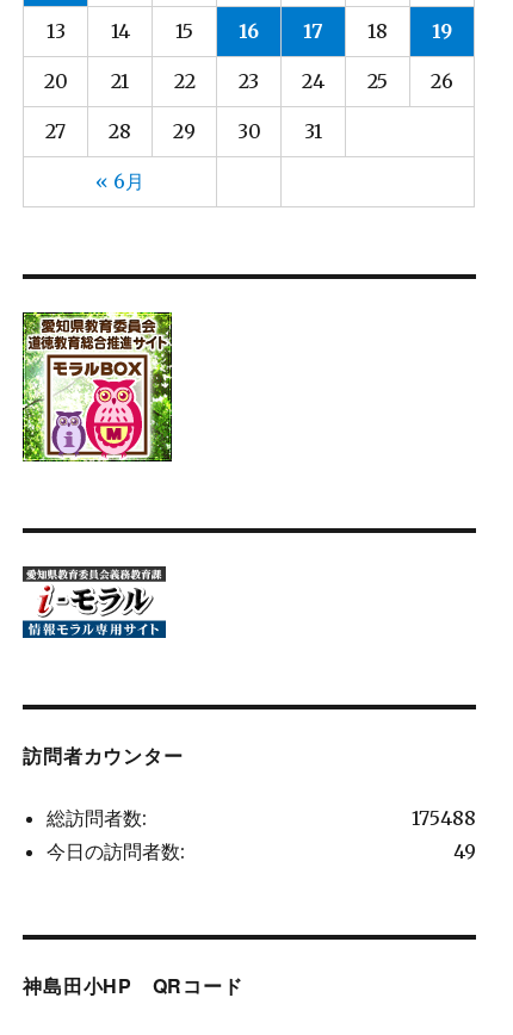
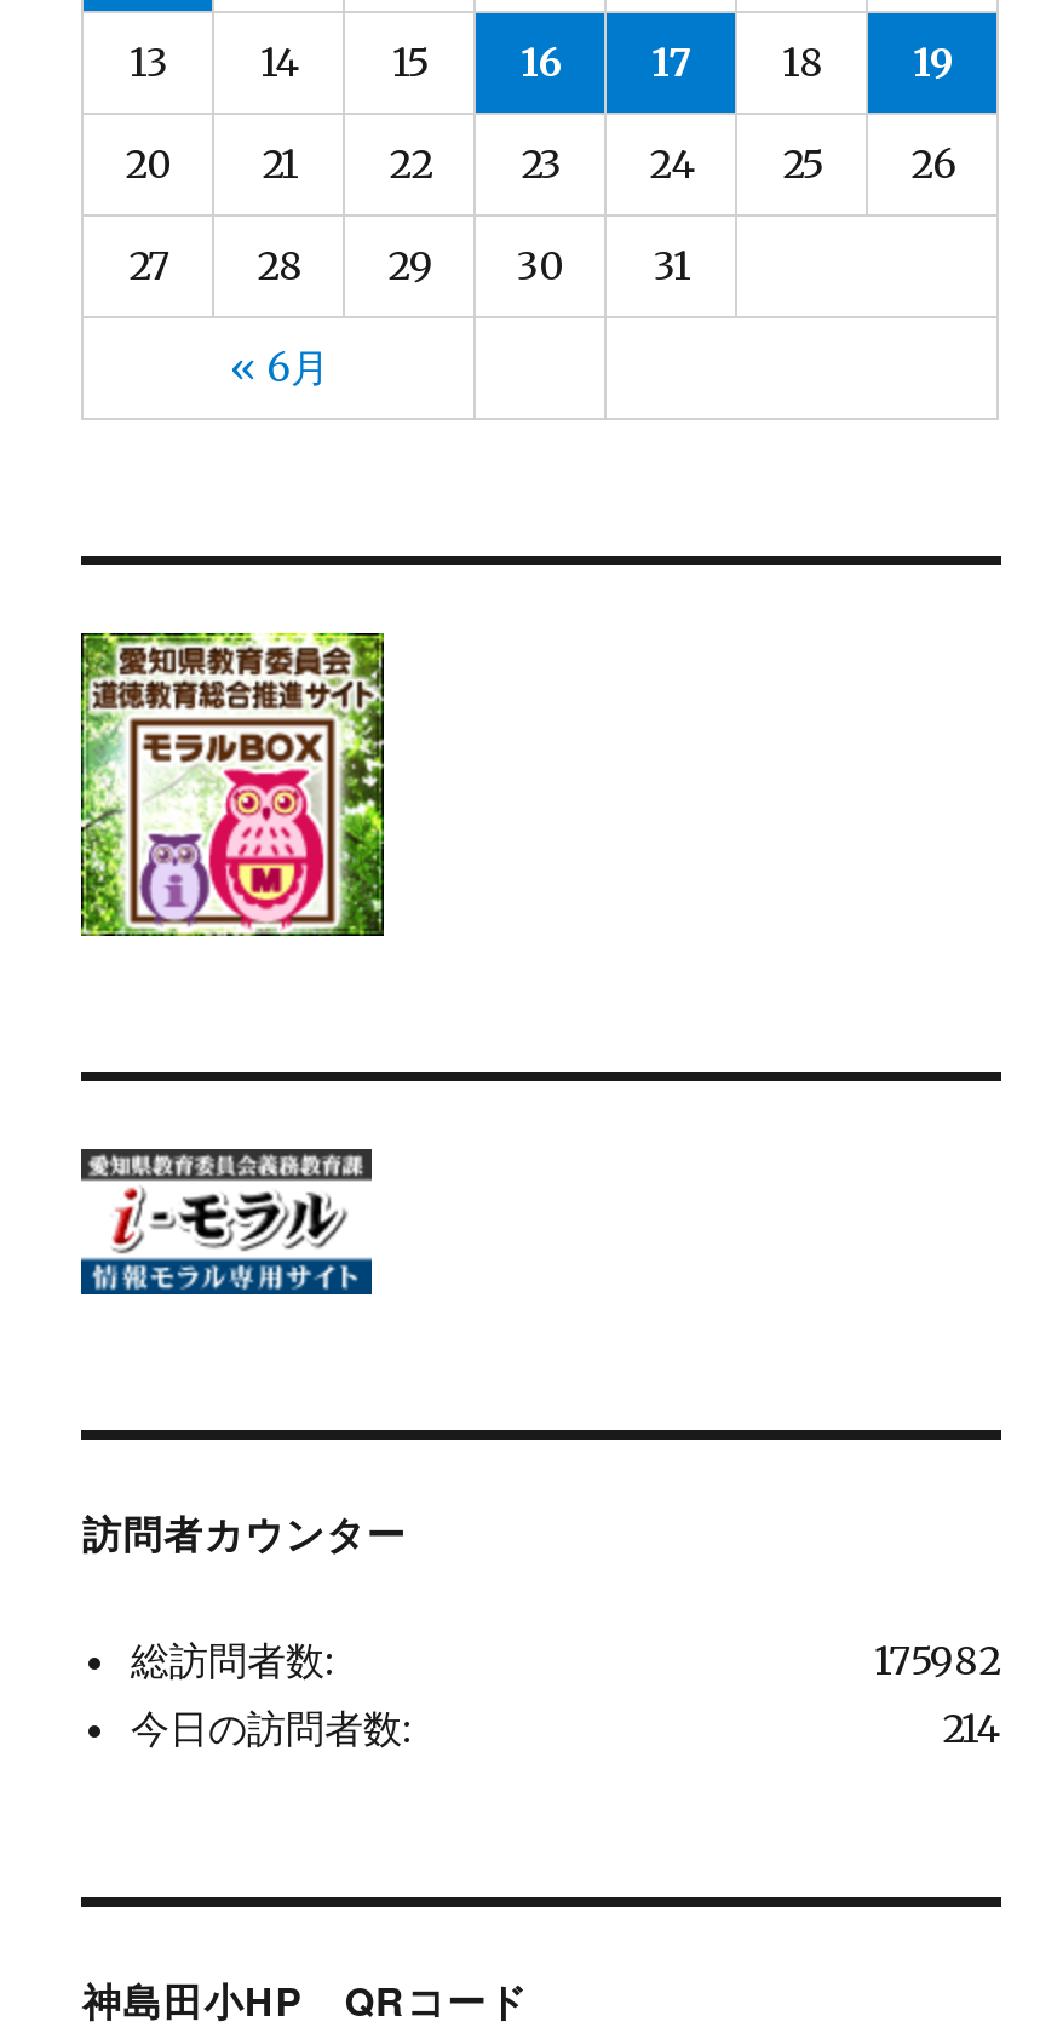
[411,806,475,830] 175488 -> [874,1636,1000,1684] 175982
[453,839,475,863] 49 -> [942,1704,1000,1752] 214

